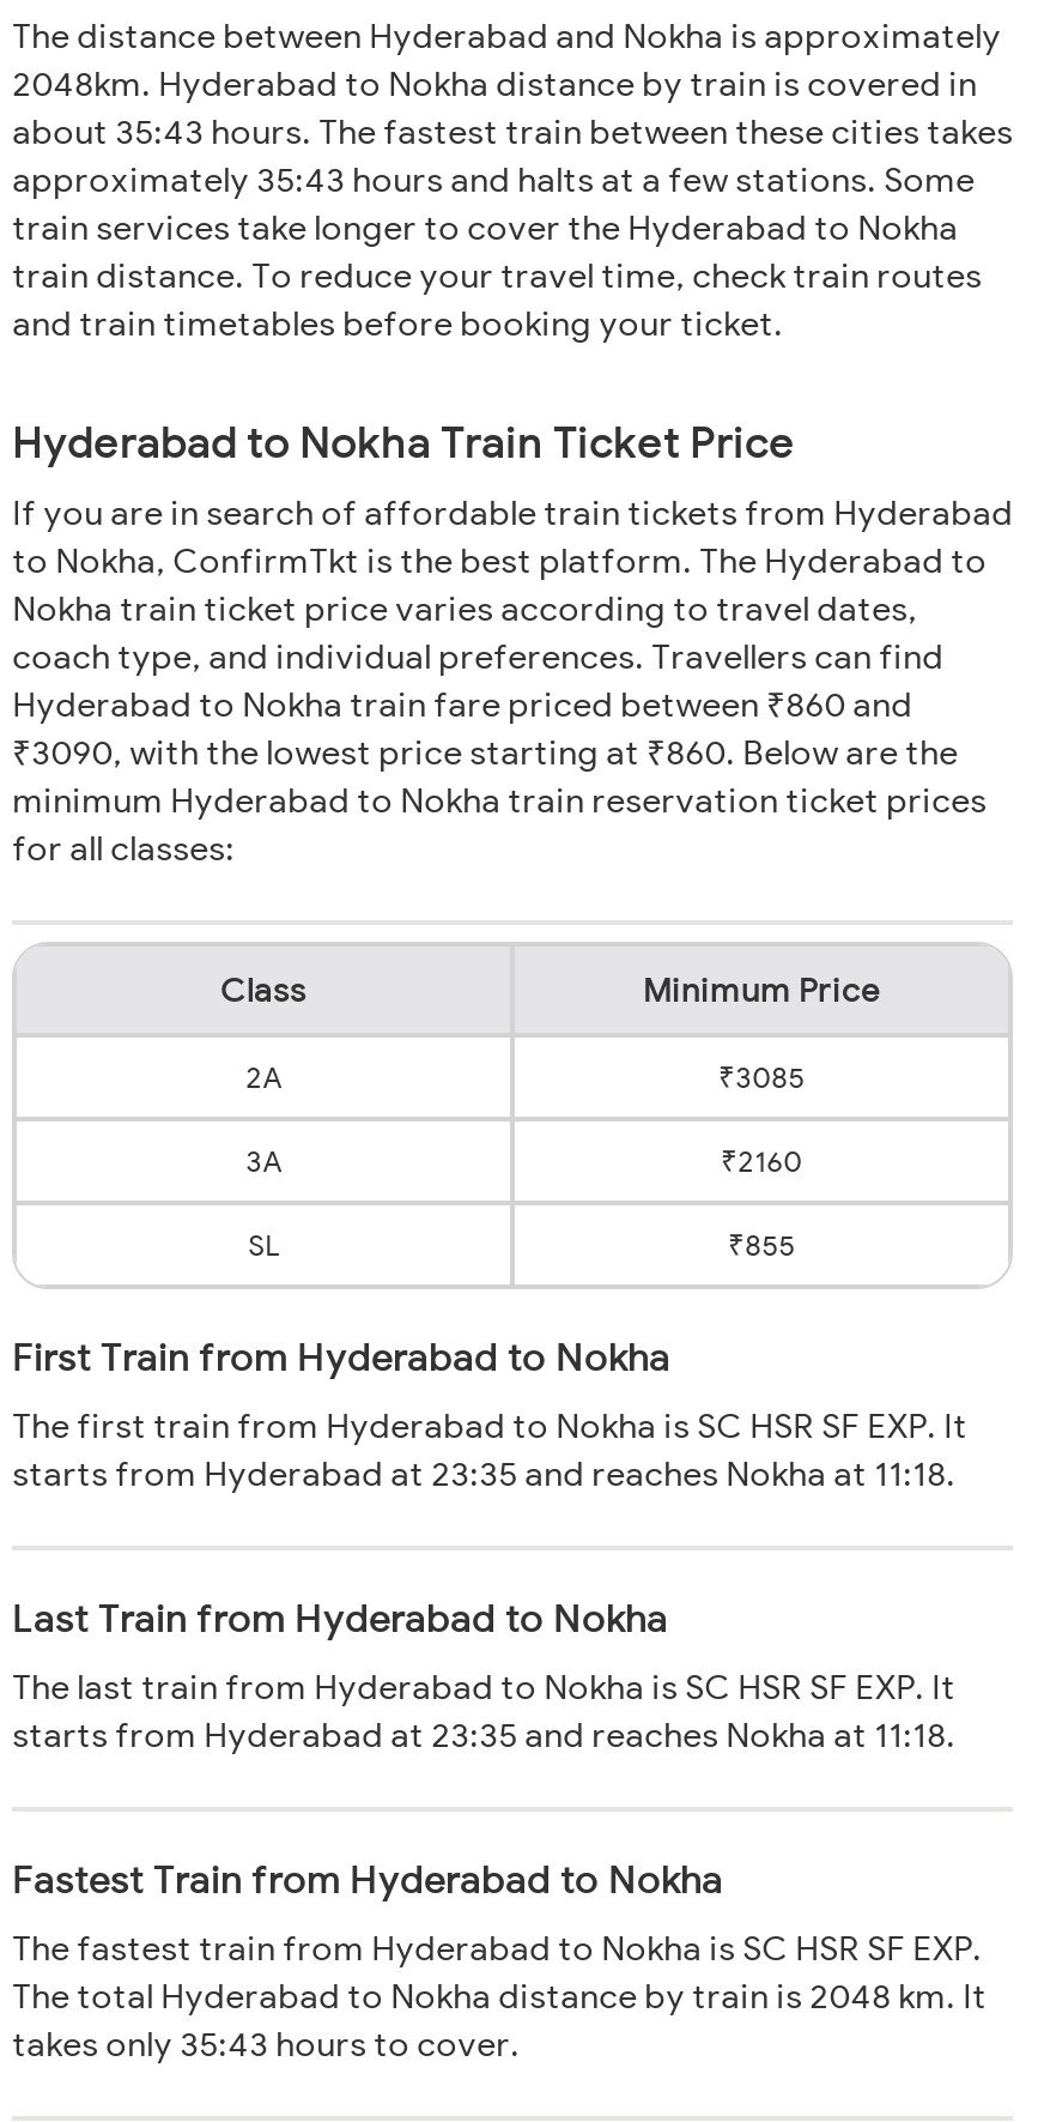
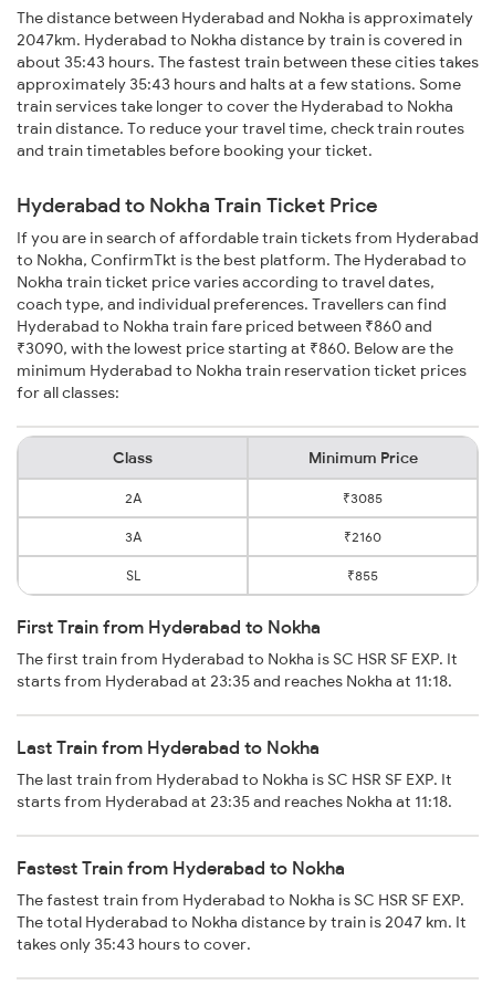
[12,63,977,106] 2048km. Hyderabad to Nokha distance by train is covered in -> [17,30,462,50] 2047km. Hyderabad to Nokha distance by train is covered in
[12,1975,987,2018] The total Hyderabad to Nokha distance by train is 2048 km. It -> [17,912,467,932] The total Hyderabad to Nokha distance by train is 2047 km. It

